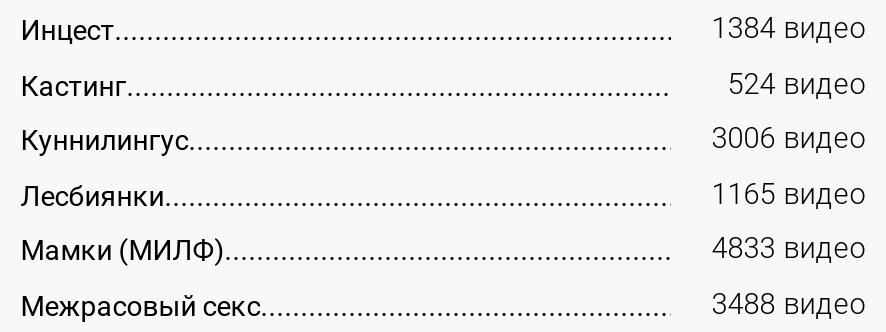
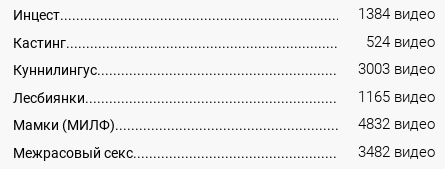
[712,122,866,156] 3006 видео -> [358,61,435,78] 3003 видео
[712,233,866,267] 4833 видео -> [358,116,435,133] 4832 видео
[712,288,866,322] 3488 видео -> [358,144,435,161] 3482 видео

